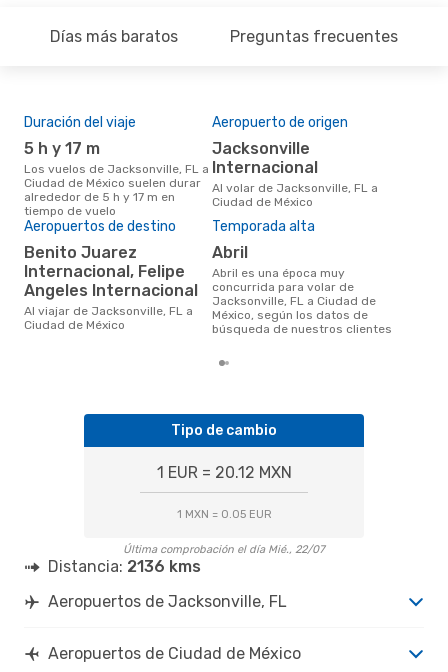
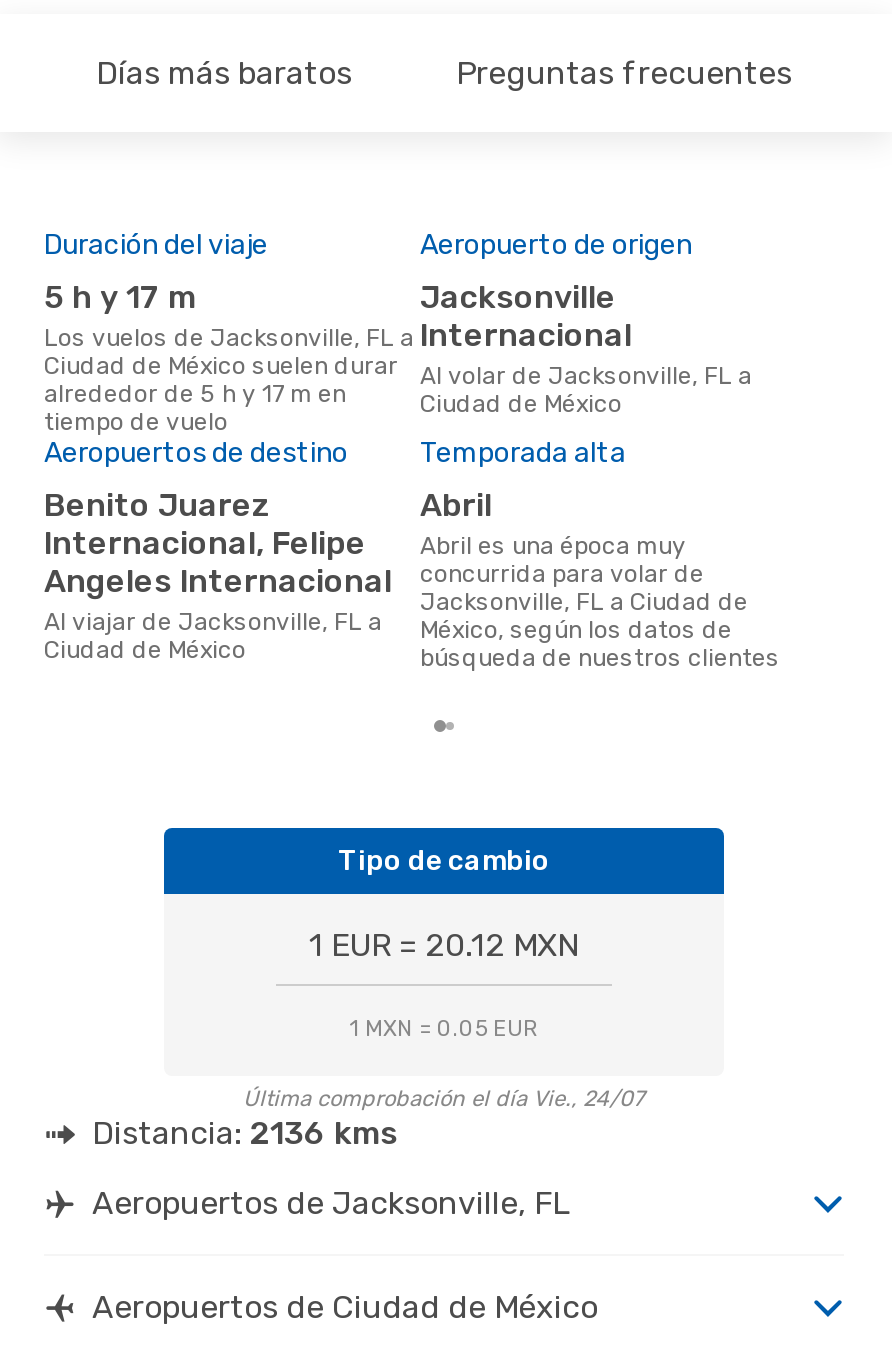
[123,543,325,556] Última comprobación el día Mié., 22/07 -> [243,1086,645,1112] Última comprobación el día Vie., 24/07

